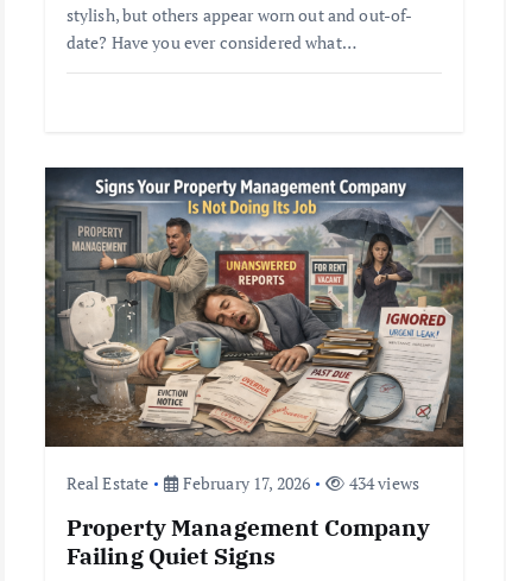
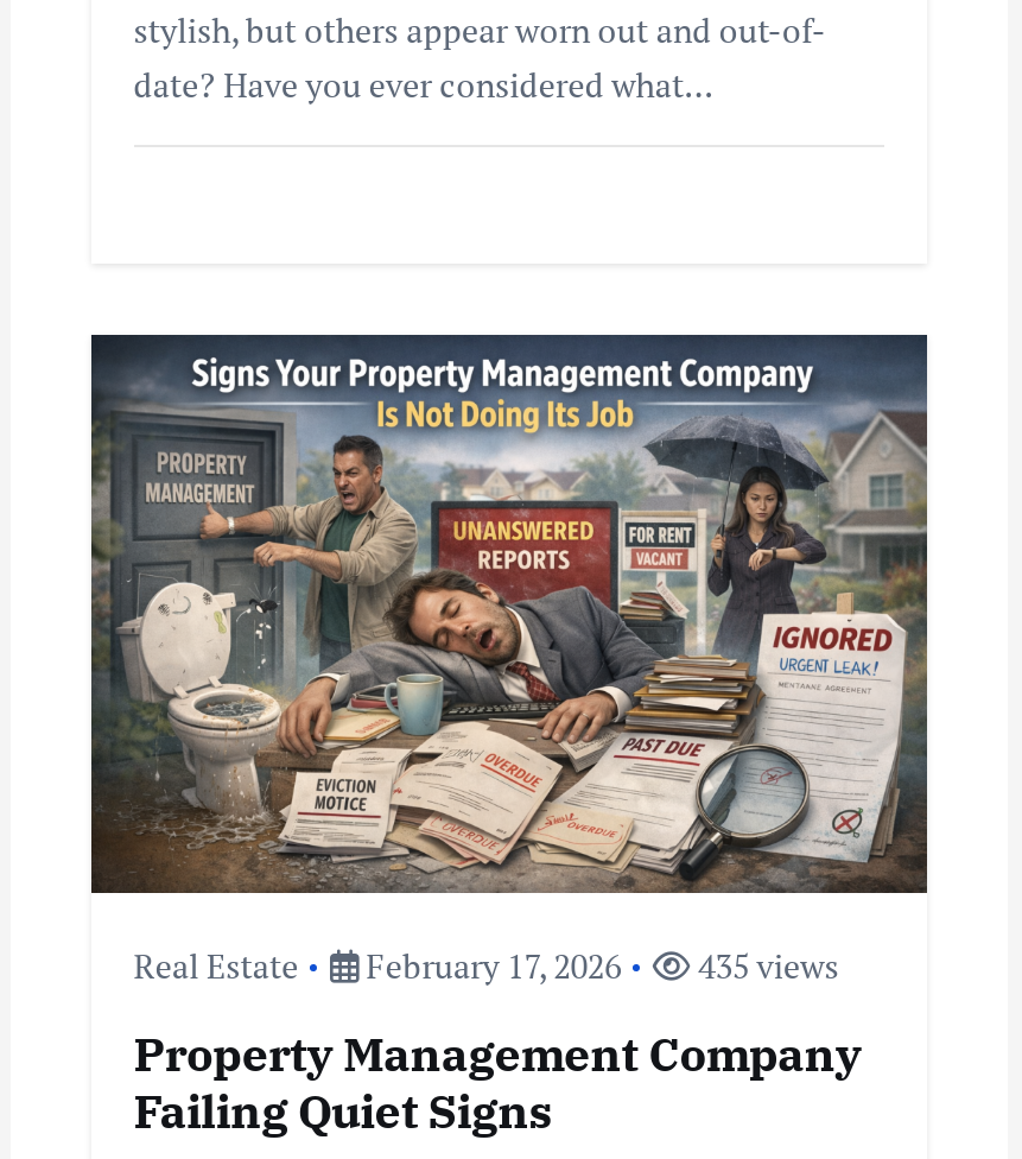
[66,472,419,495] Real Estate February 17, 2026 434 views -> [134,944,839,989] Real Estate February 17, 2026 435 views

